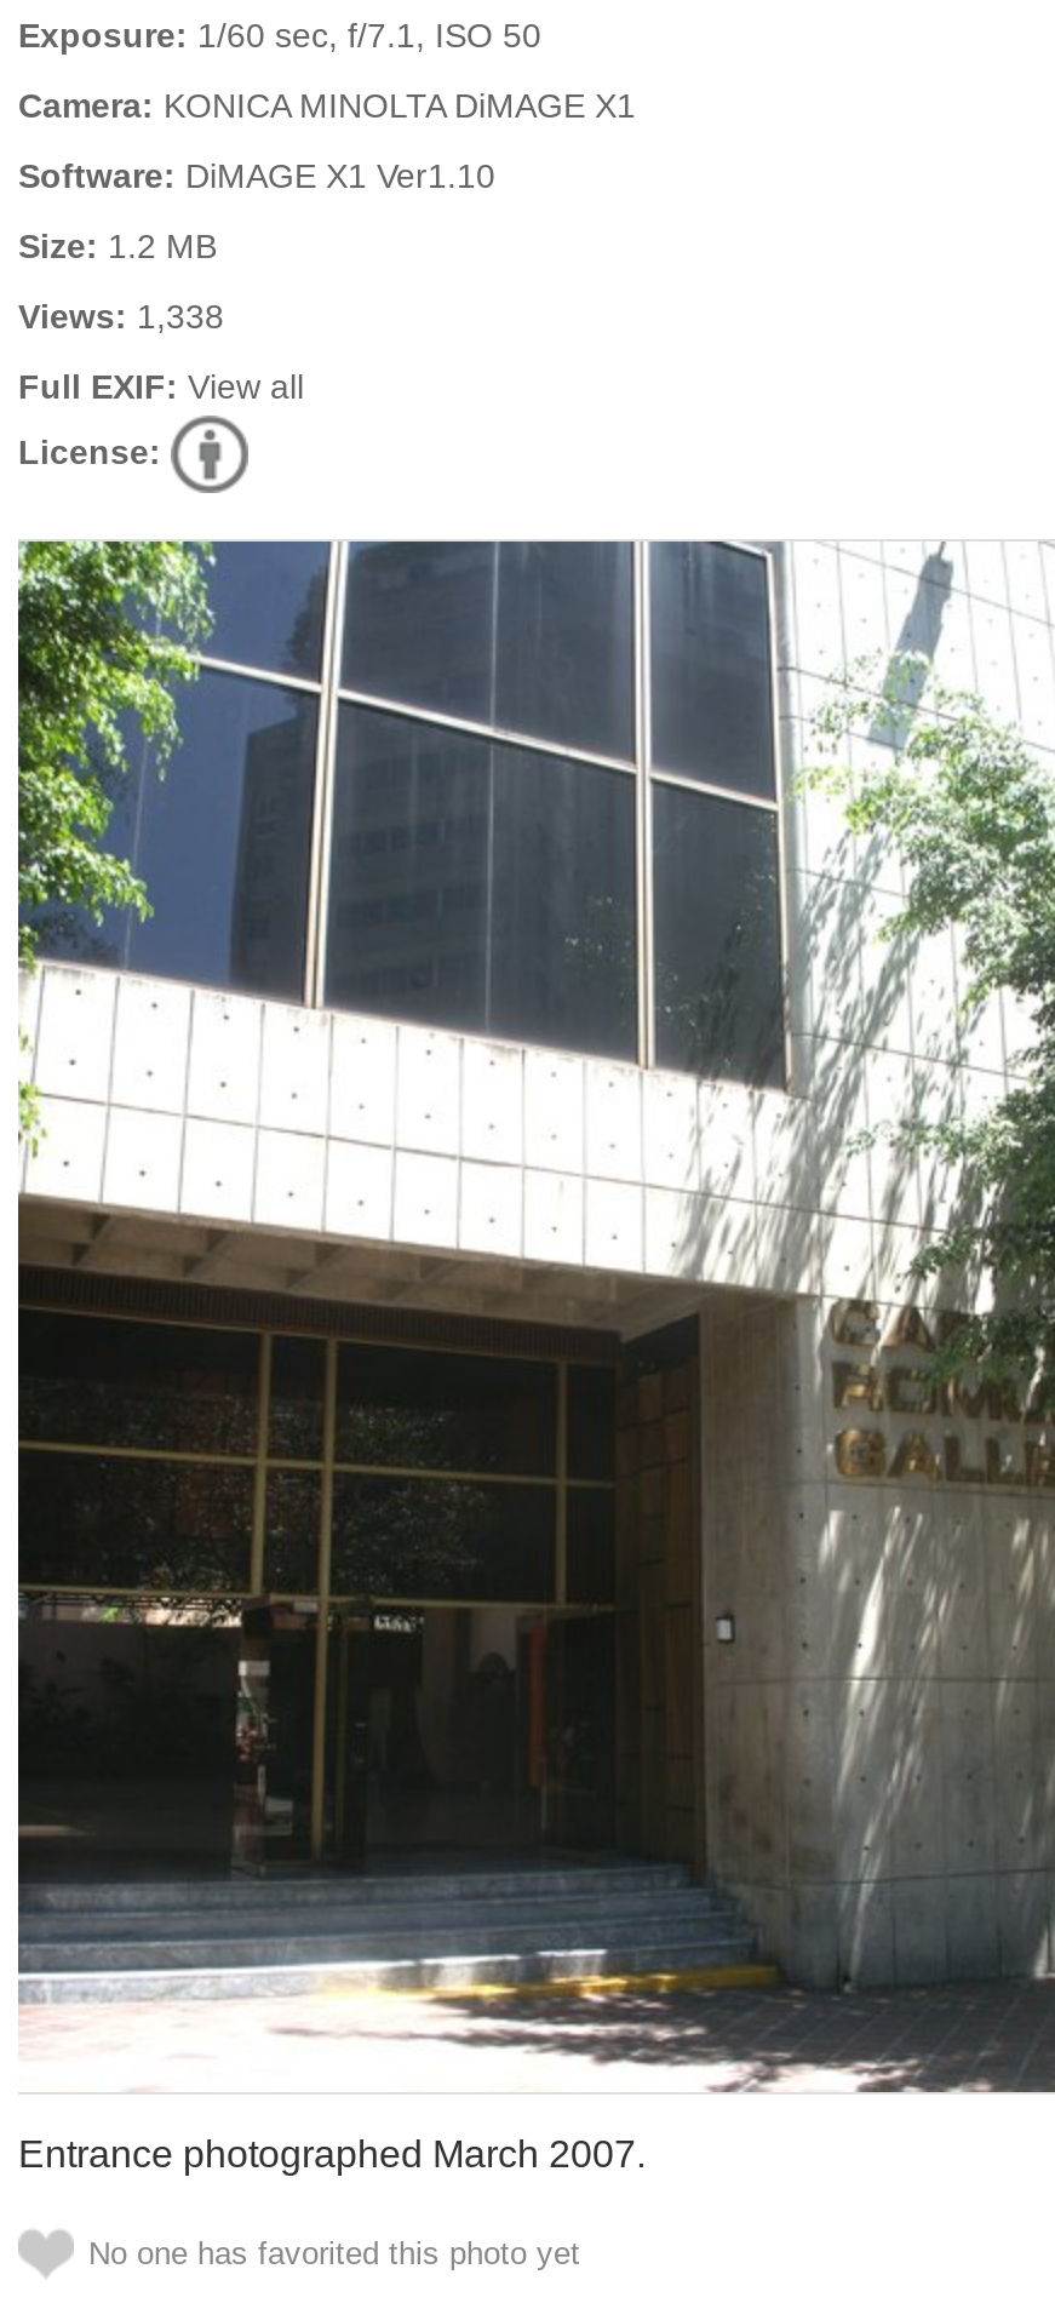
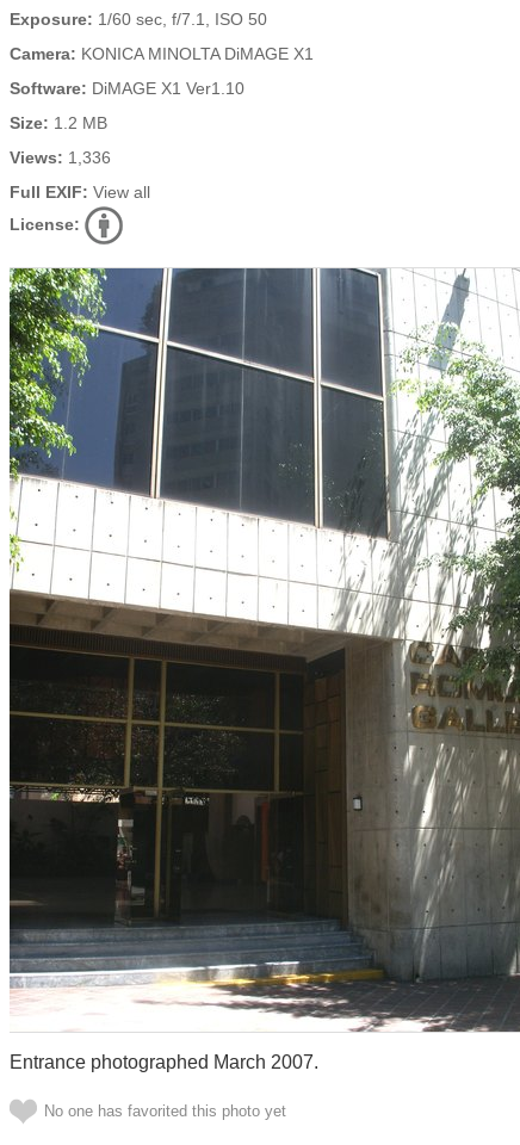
[18,297,224,336] Views: 1,338 -> [10,148,111,167] Views: 1,336

